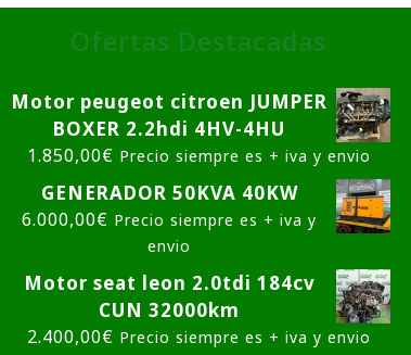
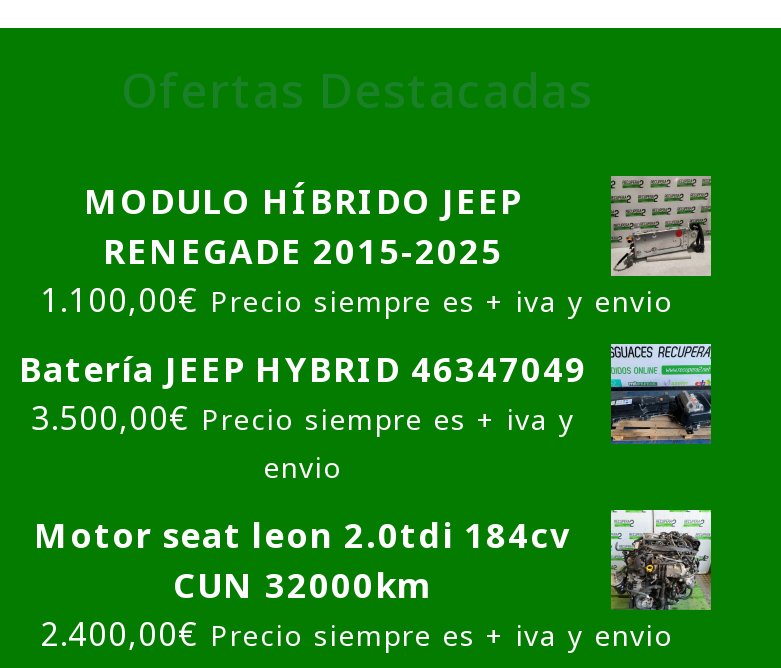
[11,89,390,168] [image] | Motor peugeot citroen JUMPER | BOXER 2.2hdi 4HV-4HU | 1.850,00€ Precio siempre es + iva y envio -> [40,179,711,323] [image] | MODULO HÍBRIDO JEEP | RENEGADE 2015-2025 | 1.100,00€ Precio siempre es + iva y envio
[22,179,391,234] [image] | GENERADOR 50KVA 40KW | 6.000,00€ Precio siempre es + iva y -> [19,342,713,446] [image] | Batería JEEP HYBRID 46347049 | 3.500,00€ Precio siempre es + iva y

